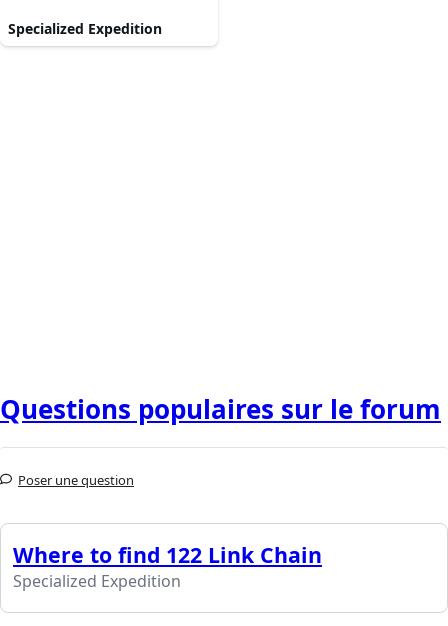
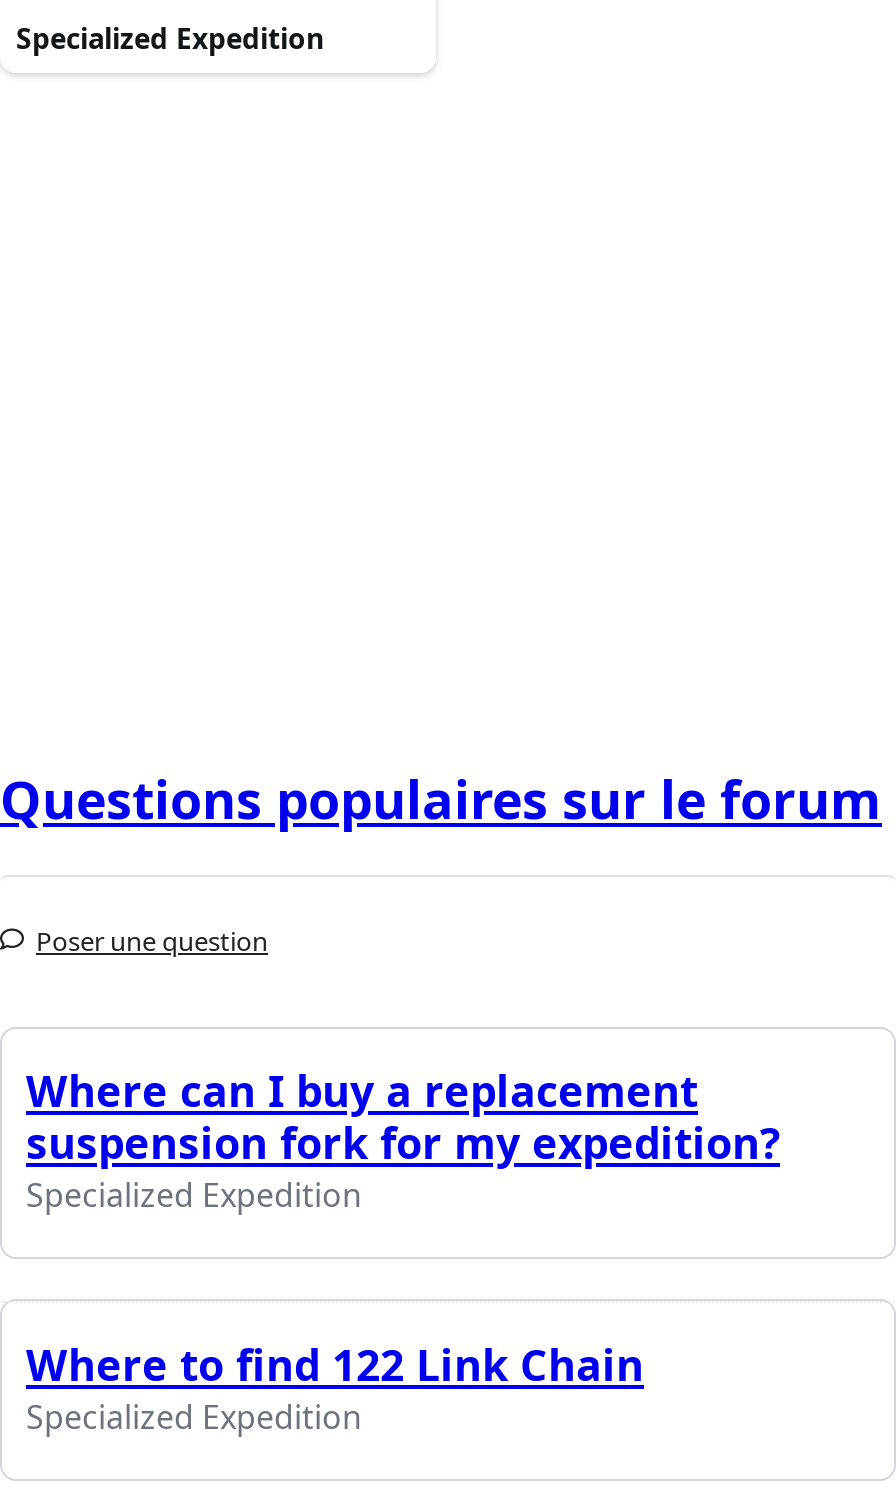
none -> [26,1061,780,1217] Where can I buy a replacement | suspension fork for my expedition? | Specialized Expedition

